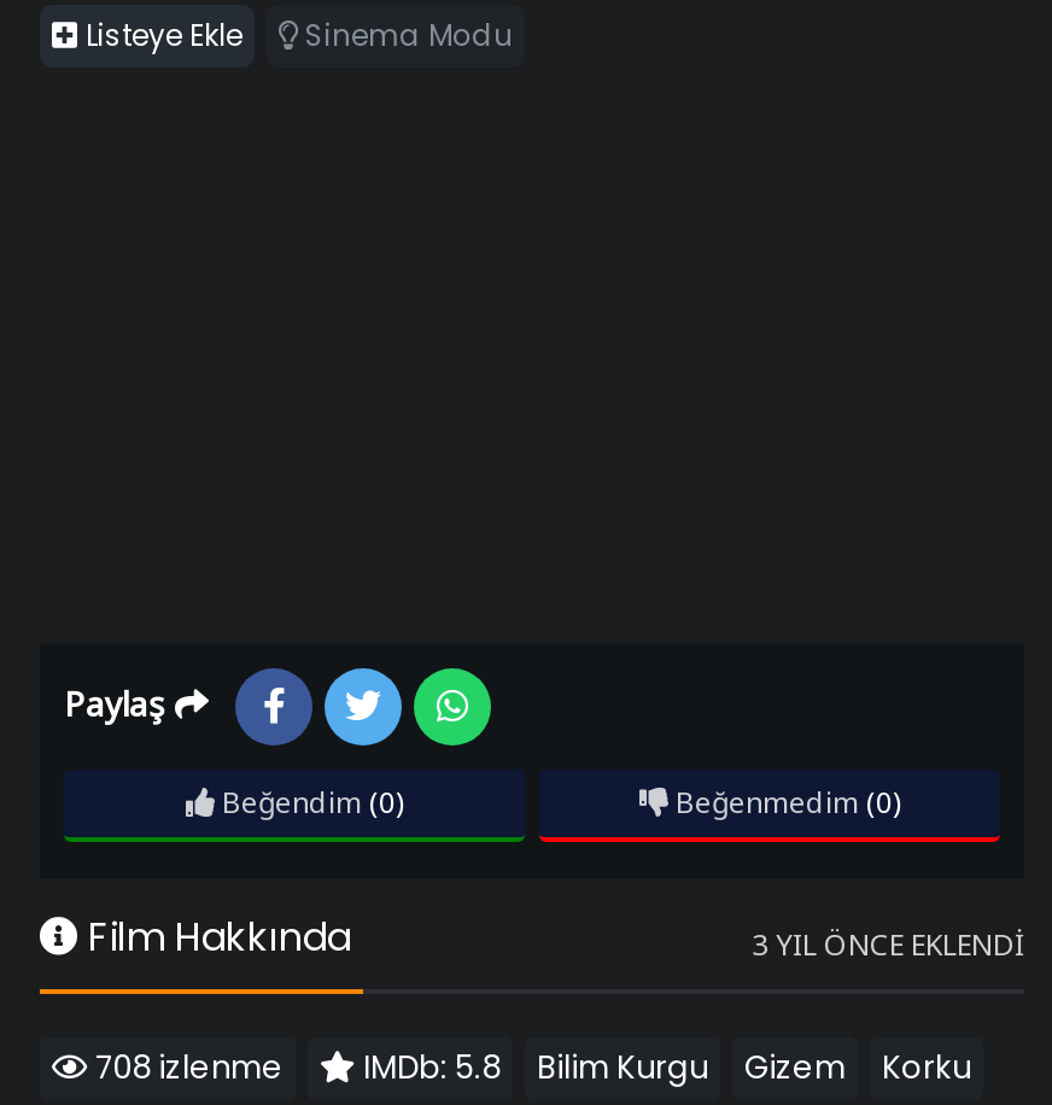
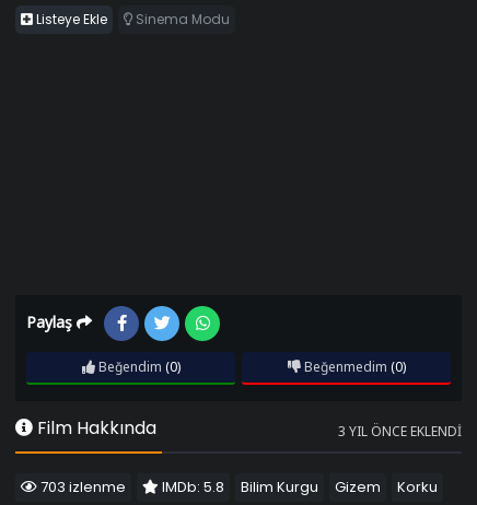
[88,1043,971,1089] 708 izlenme IMDb: 5.8 Bilim Kurgu Gizem Korku -> [37,476,438,497] 703 izlenme IMDb: 5.8 Bilim Kurgu Gizem Korku

